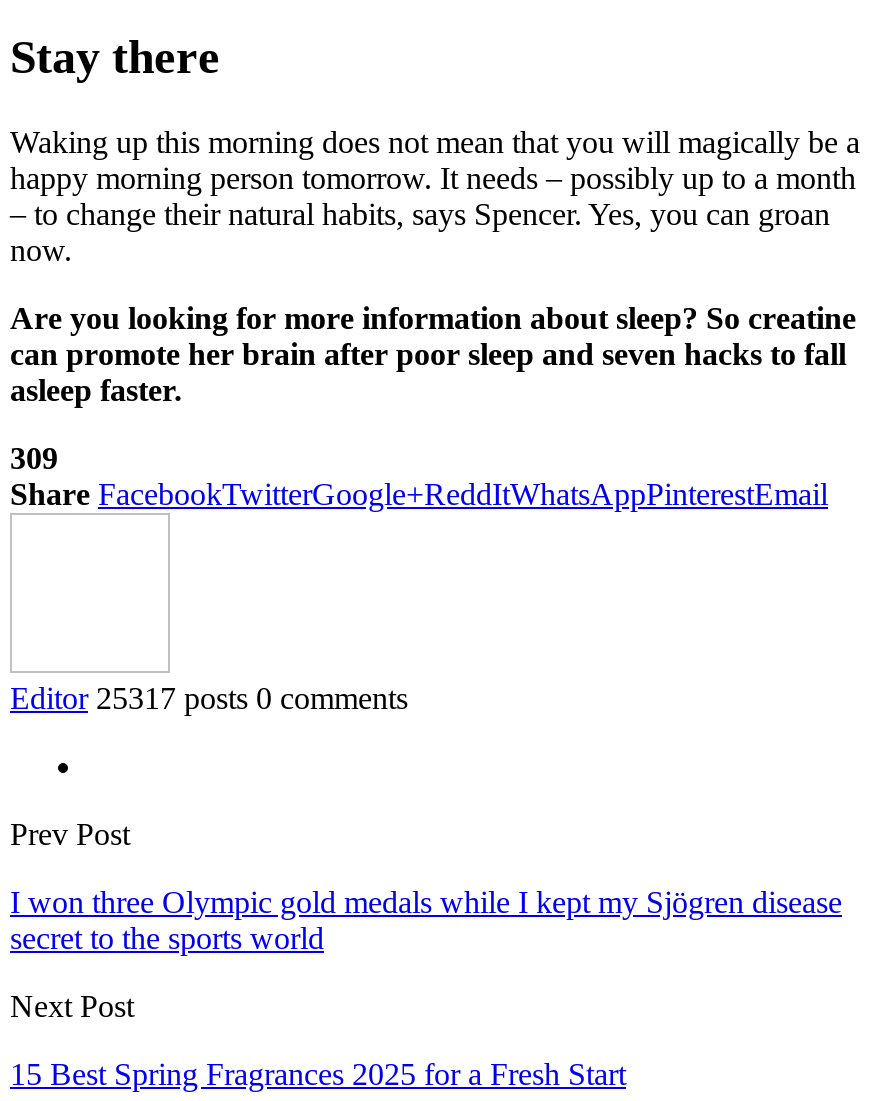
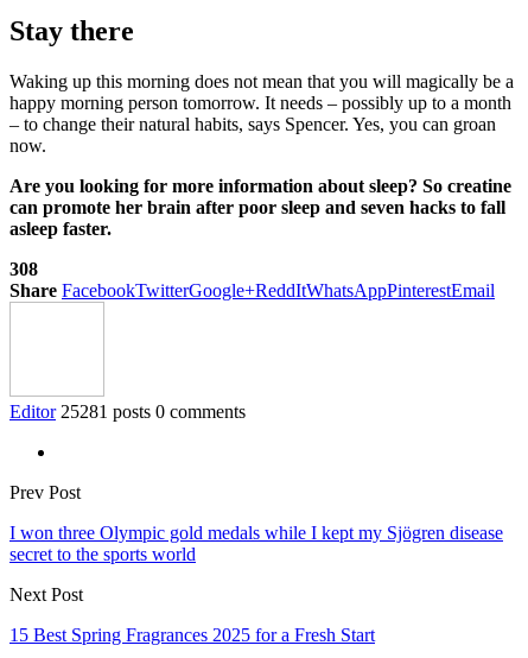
[10,440,58,474] 309 -> [9,259,38,279] 308
[10,680,408,714] Editor 25317 posts 0 comments -> [9,401,246,421] Editor 25281 posts 0 comments

